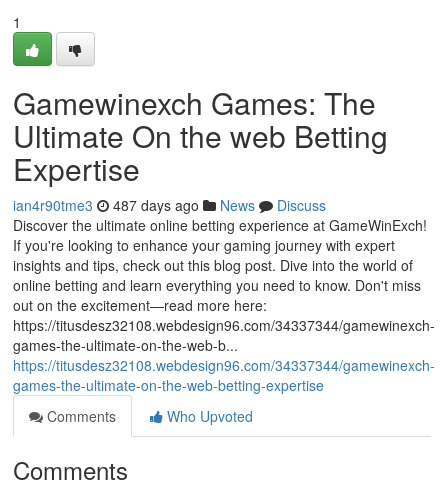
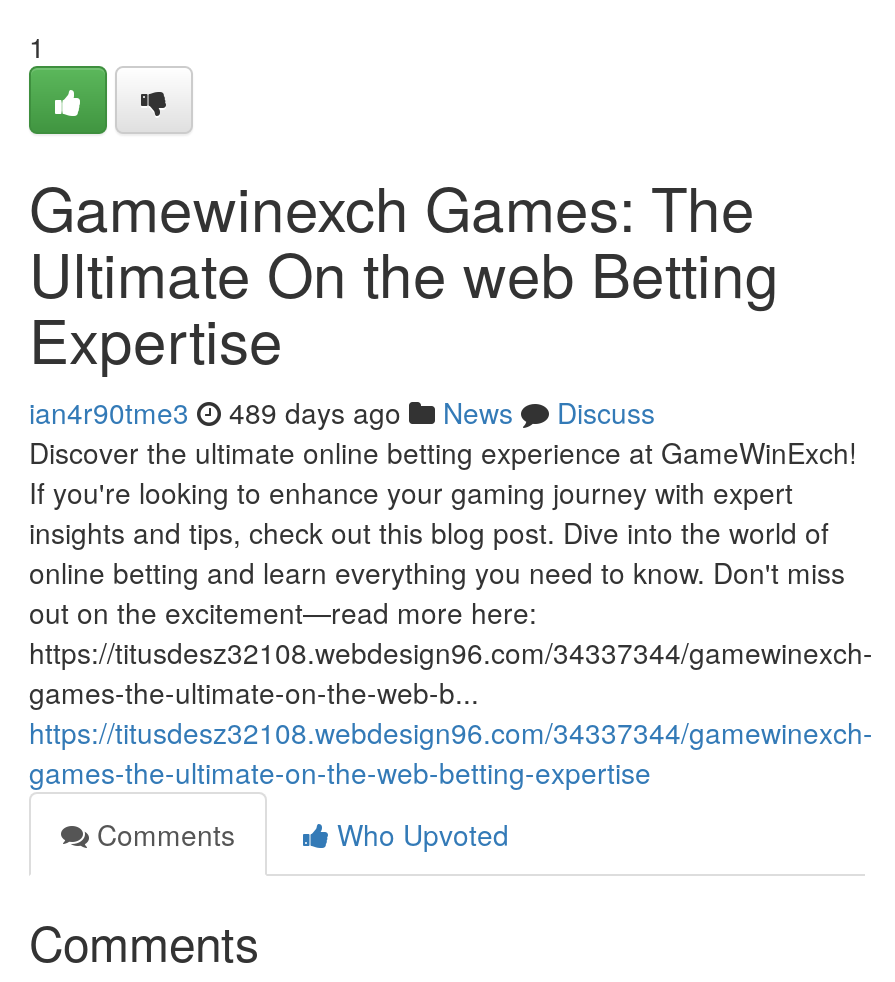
[13,195,326,215] ian4r90tme3 487 days ago News Discuss -> [29,392,655,432] ian4r90tme3 489 days ago News Discuss

